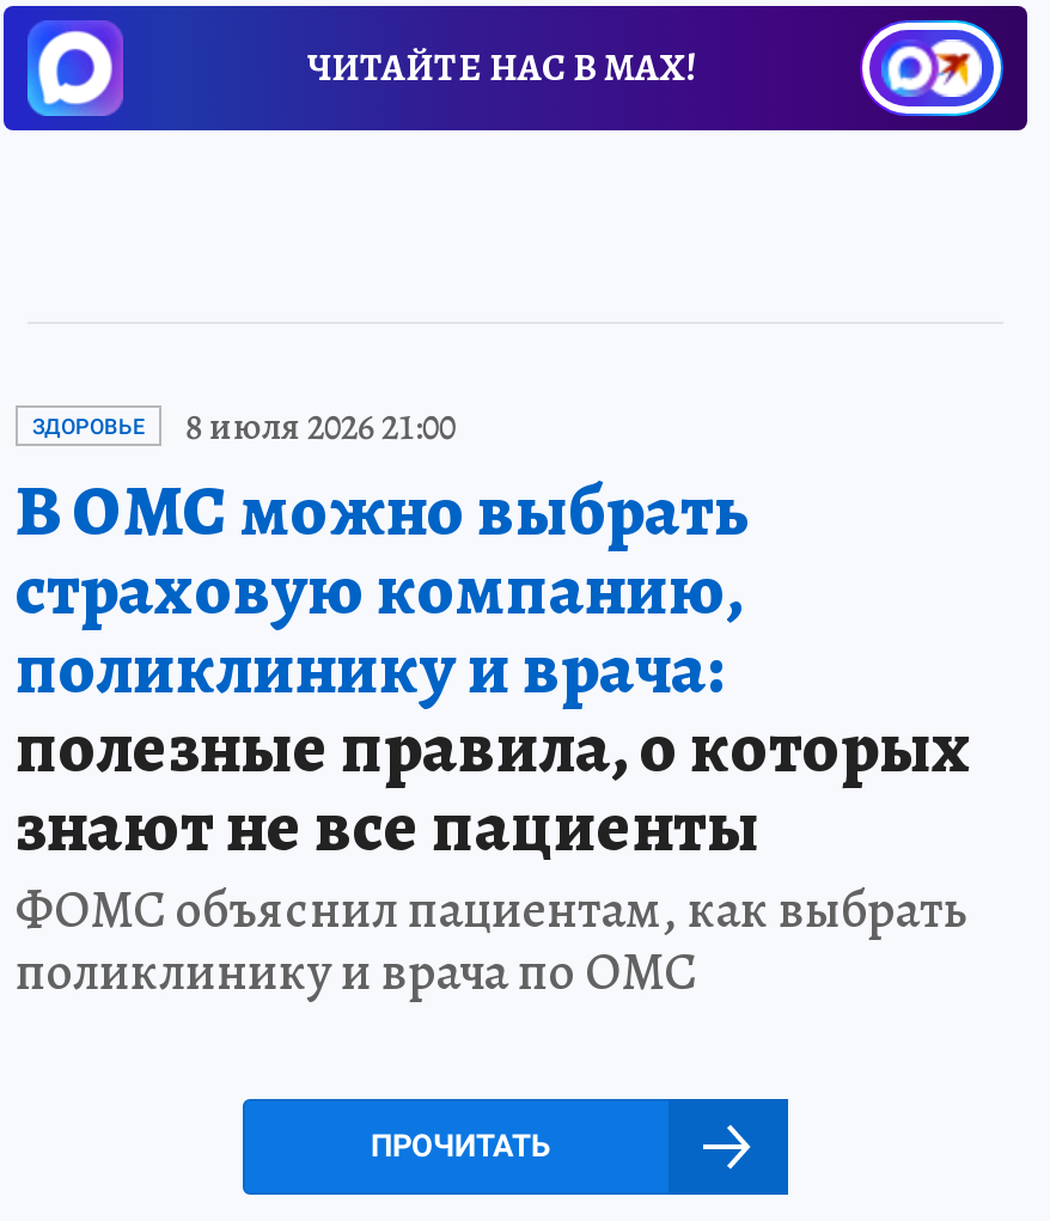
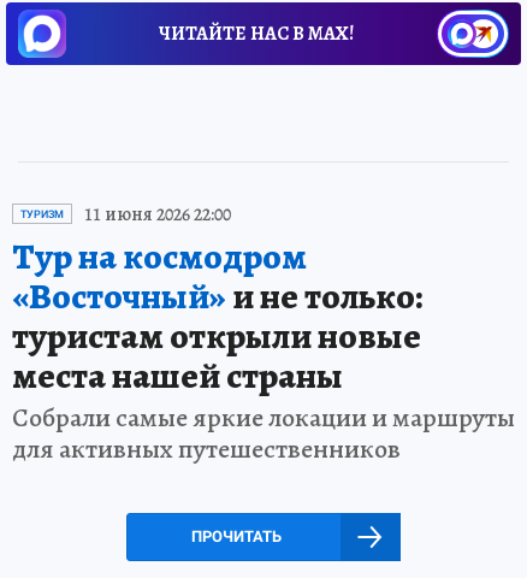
[16,400,972,1007] ЗДОРОВЬЕ | 8 июля 2026 21:00 | В ОМС можно выбрать | страховую компанию, | поликлинику и врача: | полезные правила, о которых | знают не все пациенты | ФОМС объяснил пациентам, как выбрать | поликлинику и врача по ОМС -> [12,201,515,467] ТУРИЗМ | 11 июня 2026 22:00 | Тур на космодром | «Восточный»и не только: | туристам открыли новые | места нашей страны | Собрали самые яркие локации и маршруты | для активных путешественников

